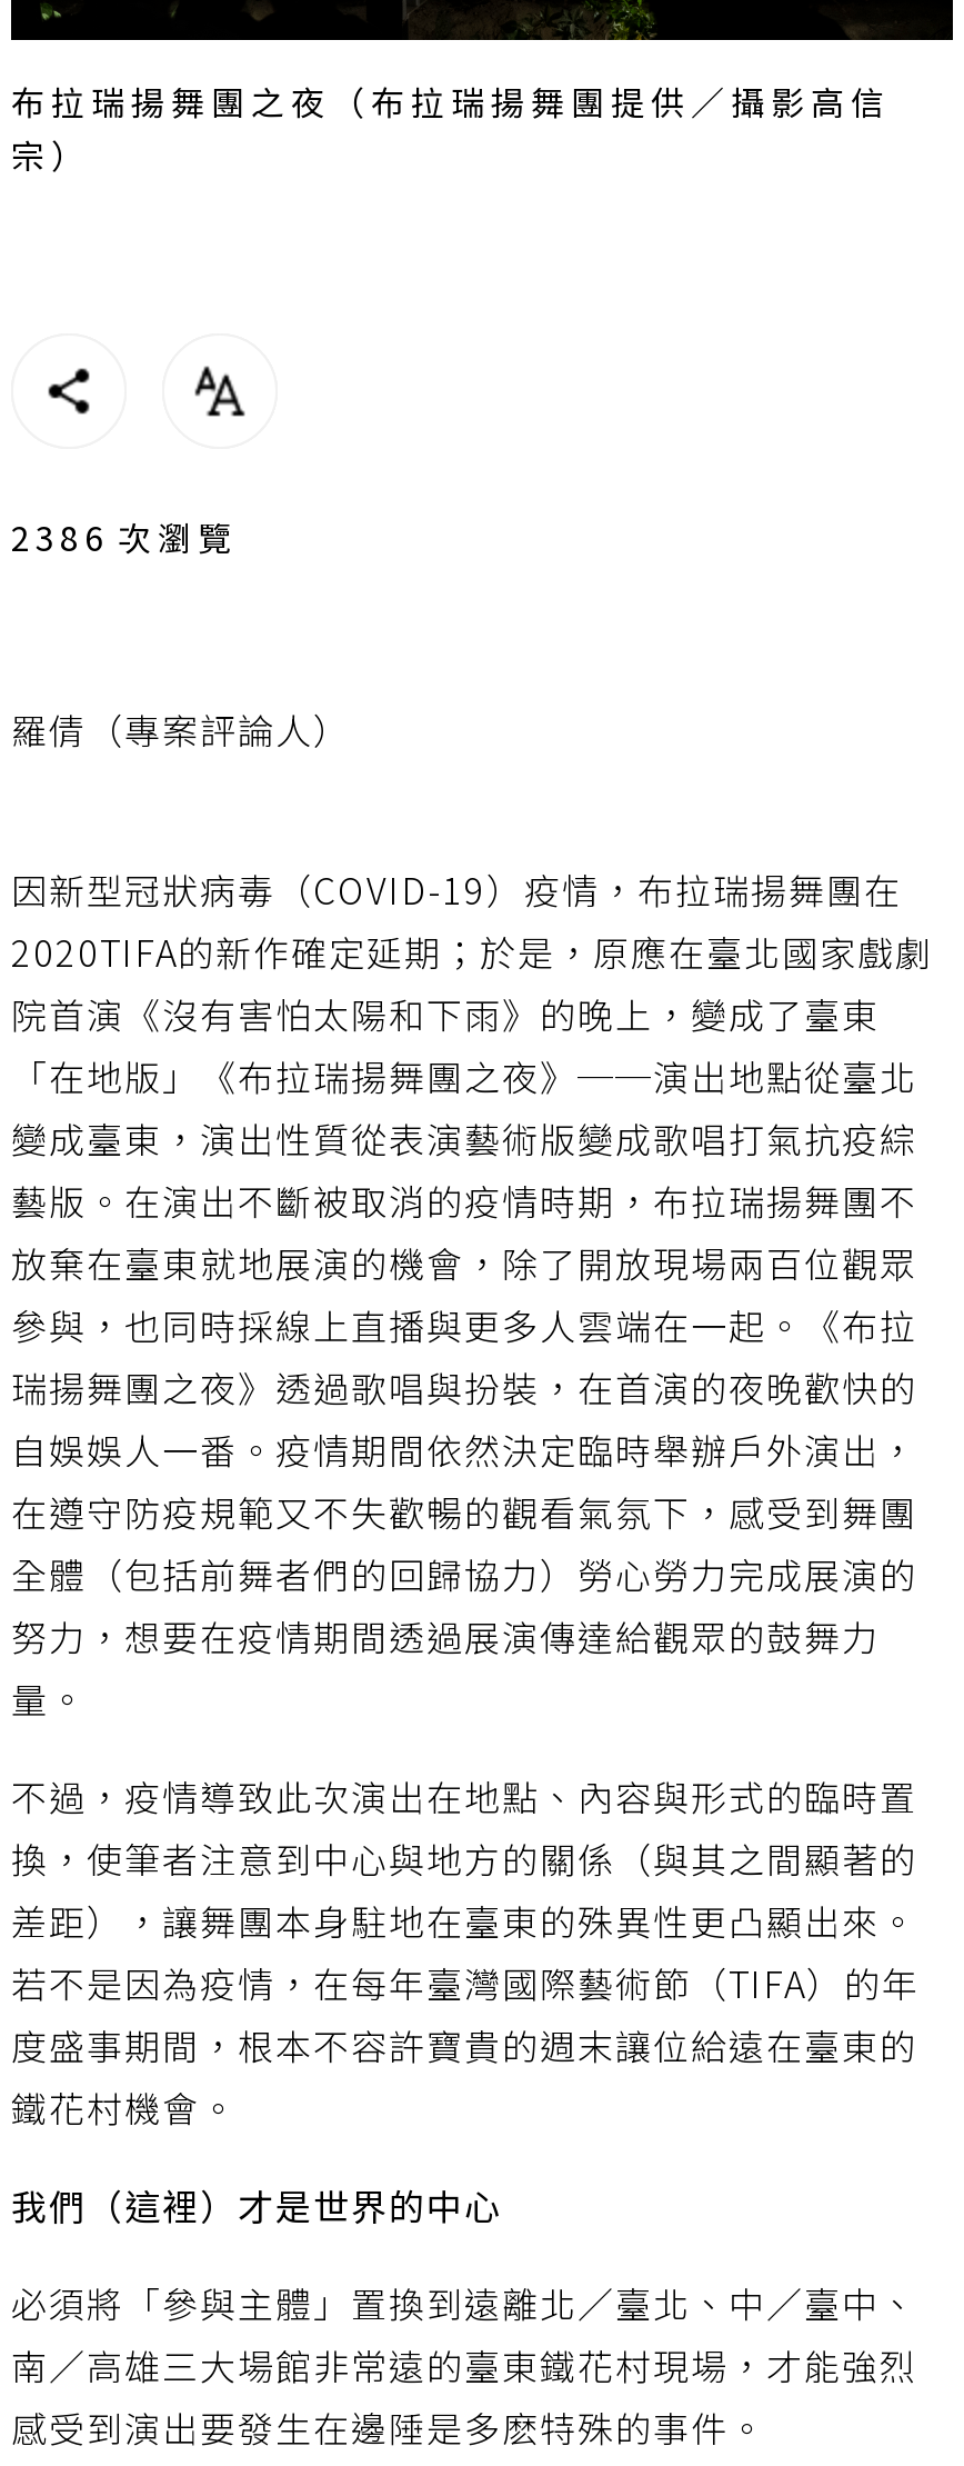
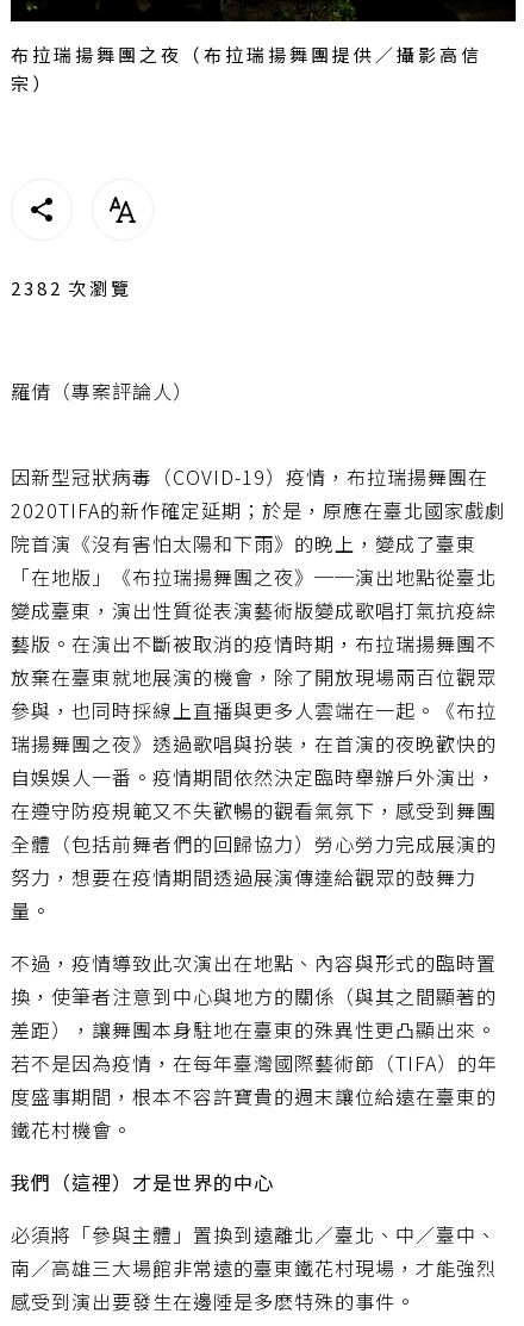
[11,513,238,560] 2386 次瀏覽 -> [11,275,132,300] 2382 次瀏覽

